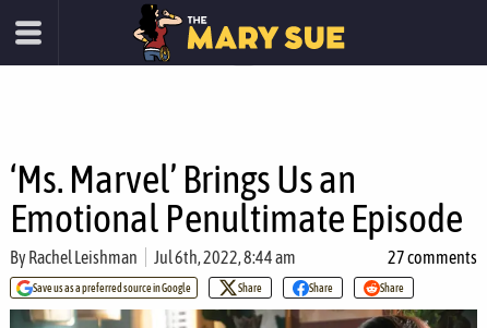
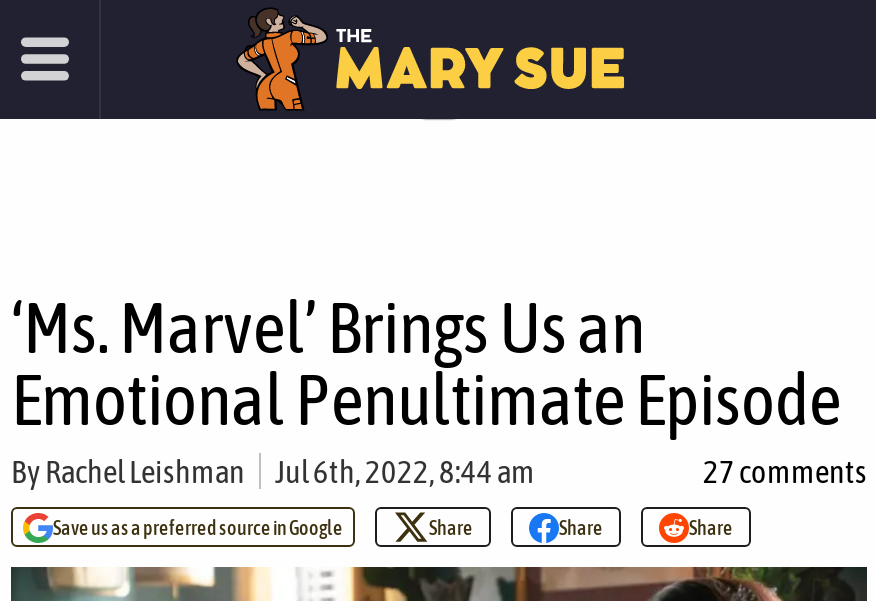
[136,5,180,61] [image] -> [245,11,319,111] [image]

